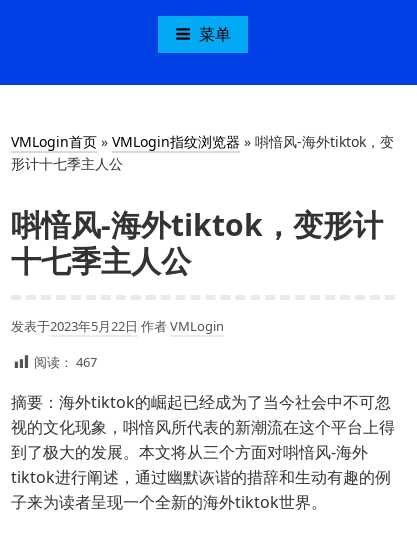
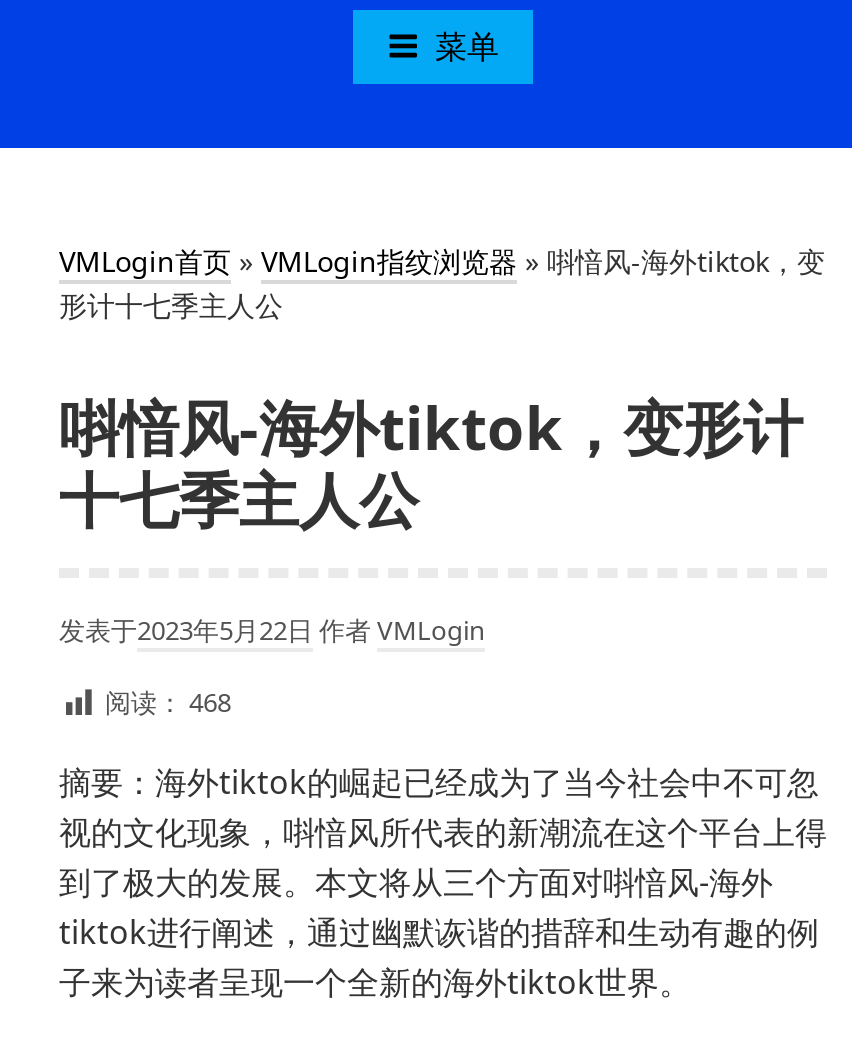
[34,353,97,371] 阅读： 467 -> [105,684,231,720] 阅读： 468

